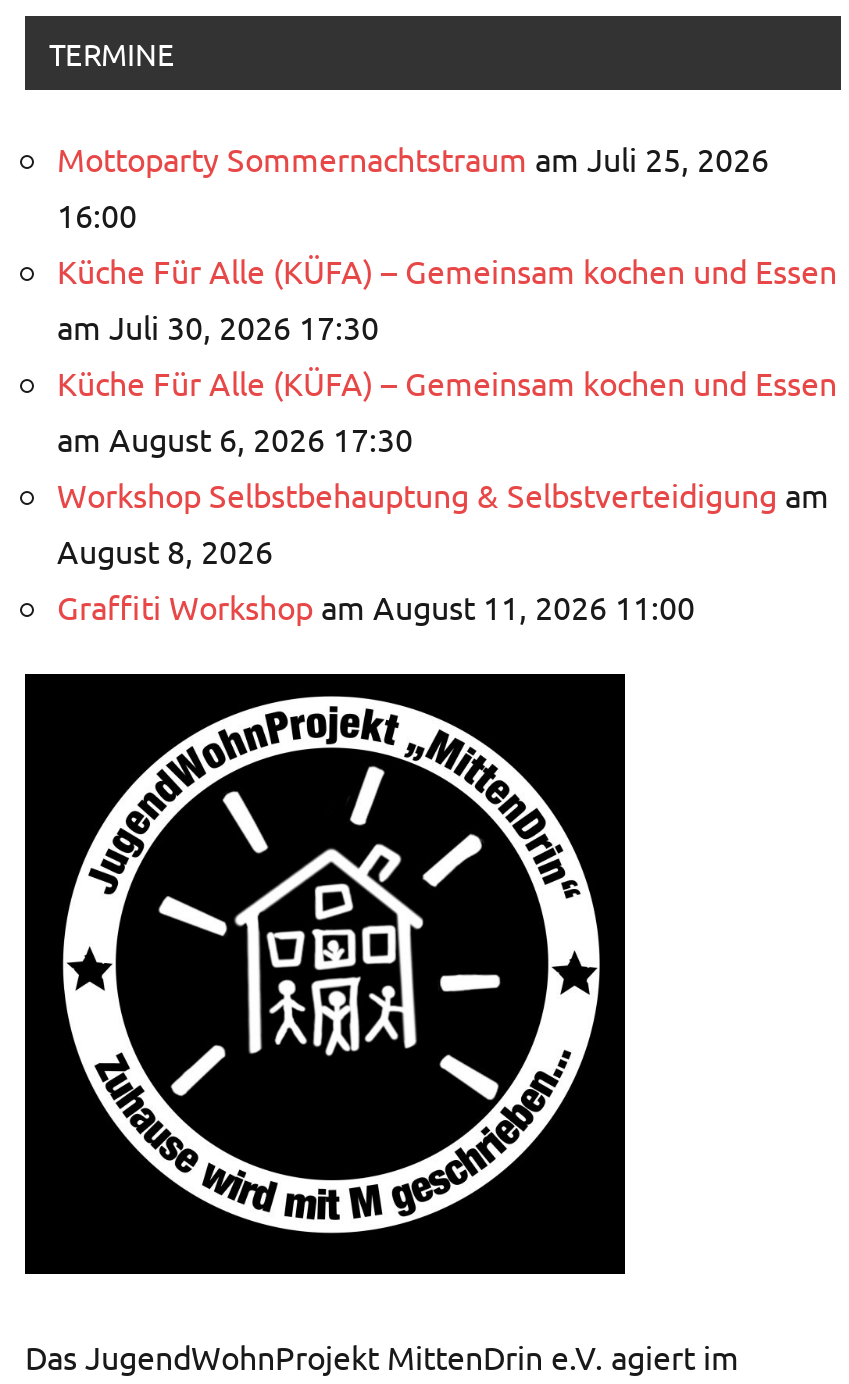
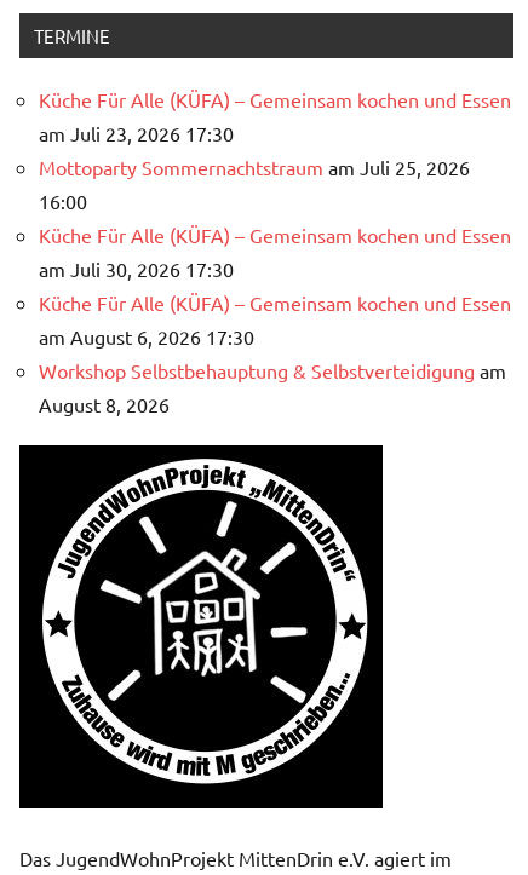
none -> [39,87,511,145] Küche Für Alle (KÜFA) – Gemeinsam kochen und Essen | am Juli 23, 2026 17:30
moved [57,137,837,569] -> [39,154,511,416]: Mottoparty Sommernachtstraum am Juli 25, 2026 | 16:00 | Küche Für Alle (KÜFA) – Gemeinsam kochen und Essen | am Juli 30, 2026 17:30 | Küche Für Alle (KÜFA) – Gemeinsam kochen und Essen | am August 6, 2026 17:30 | Workshop Selbstbehauptung & Selbstverteidigung am | August 8, 2026
[57,585,695,625] Graffiti Workshop am August 11, 2026 11:00 -> none

